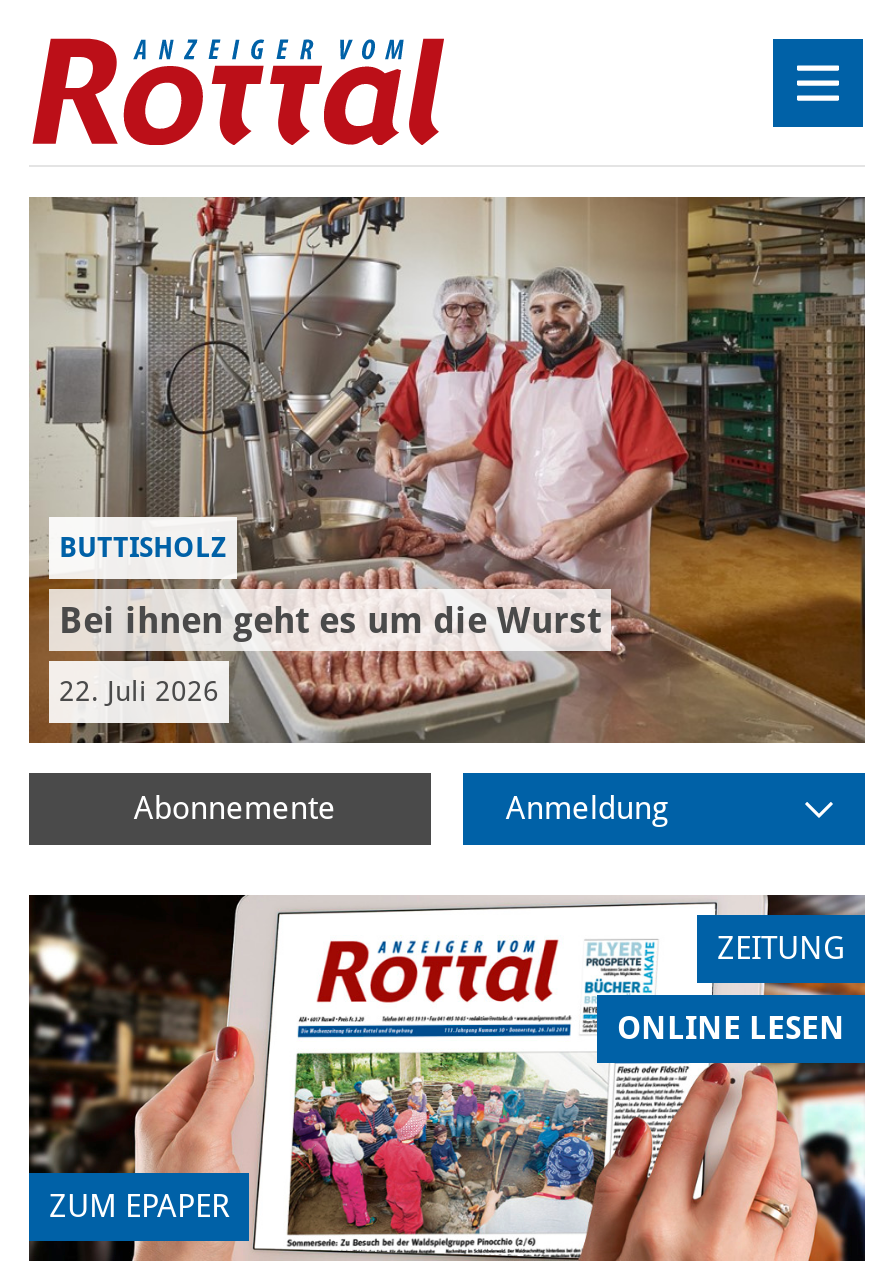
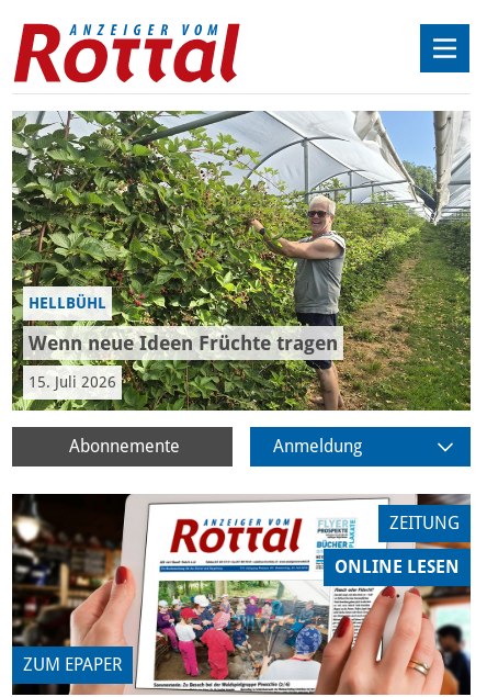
[27,195,867,745] [image] | BUTTISHOLZ -> [11,110,471,412] [image] | HELLBÜHL
[59,599,601,641] Bei ihnen geht es um die Wurst -> [29,331,338,355] Wenn neue Ideen Früchte tragen
[59,675,219,707] 22. Juli 2026 -> [29,373,116,391] 15. Juli 2026

